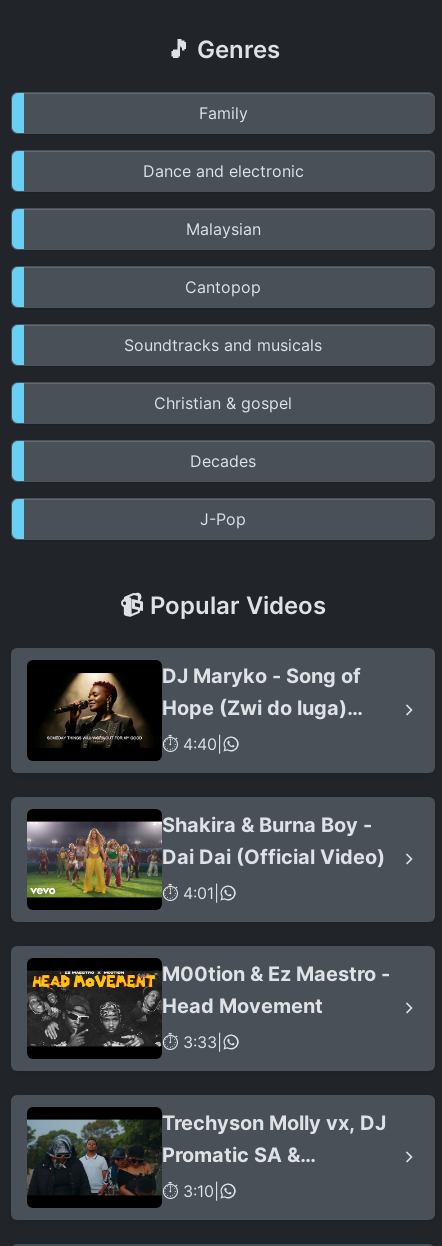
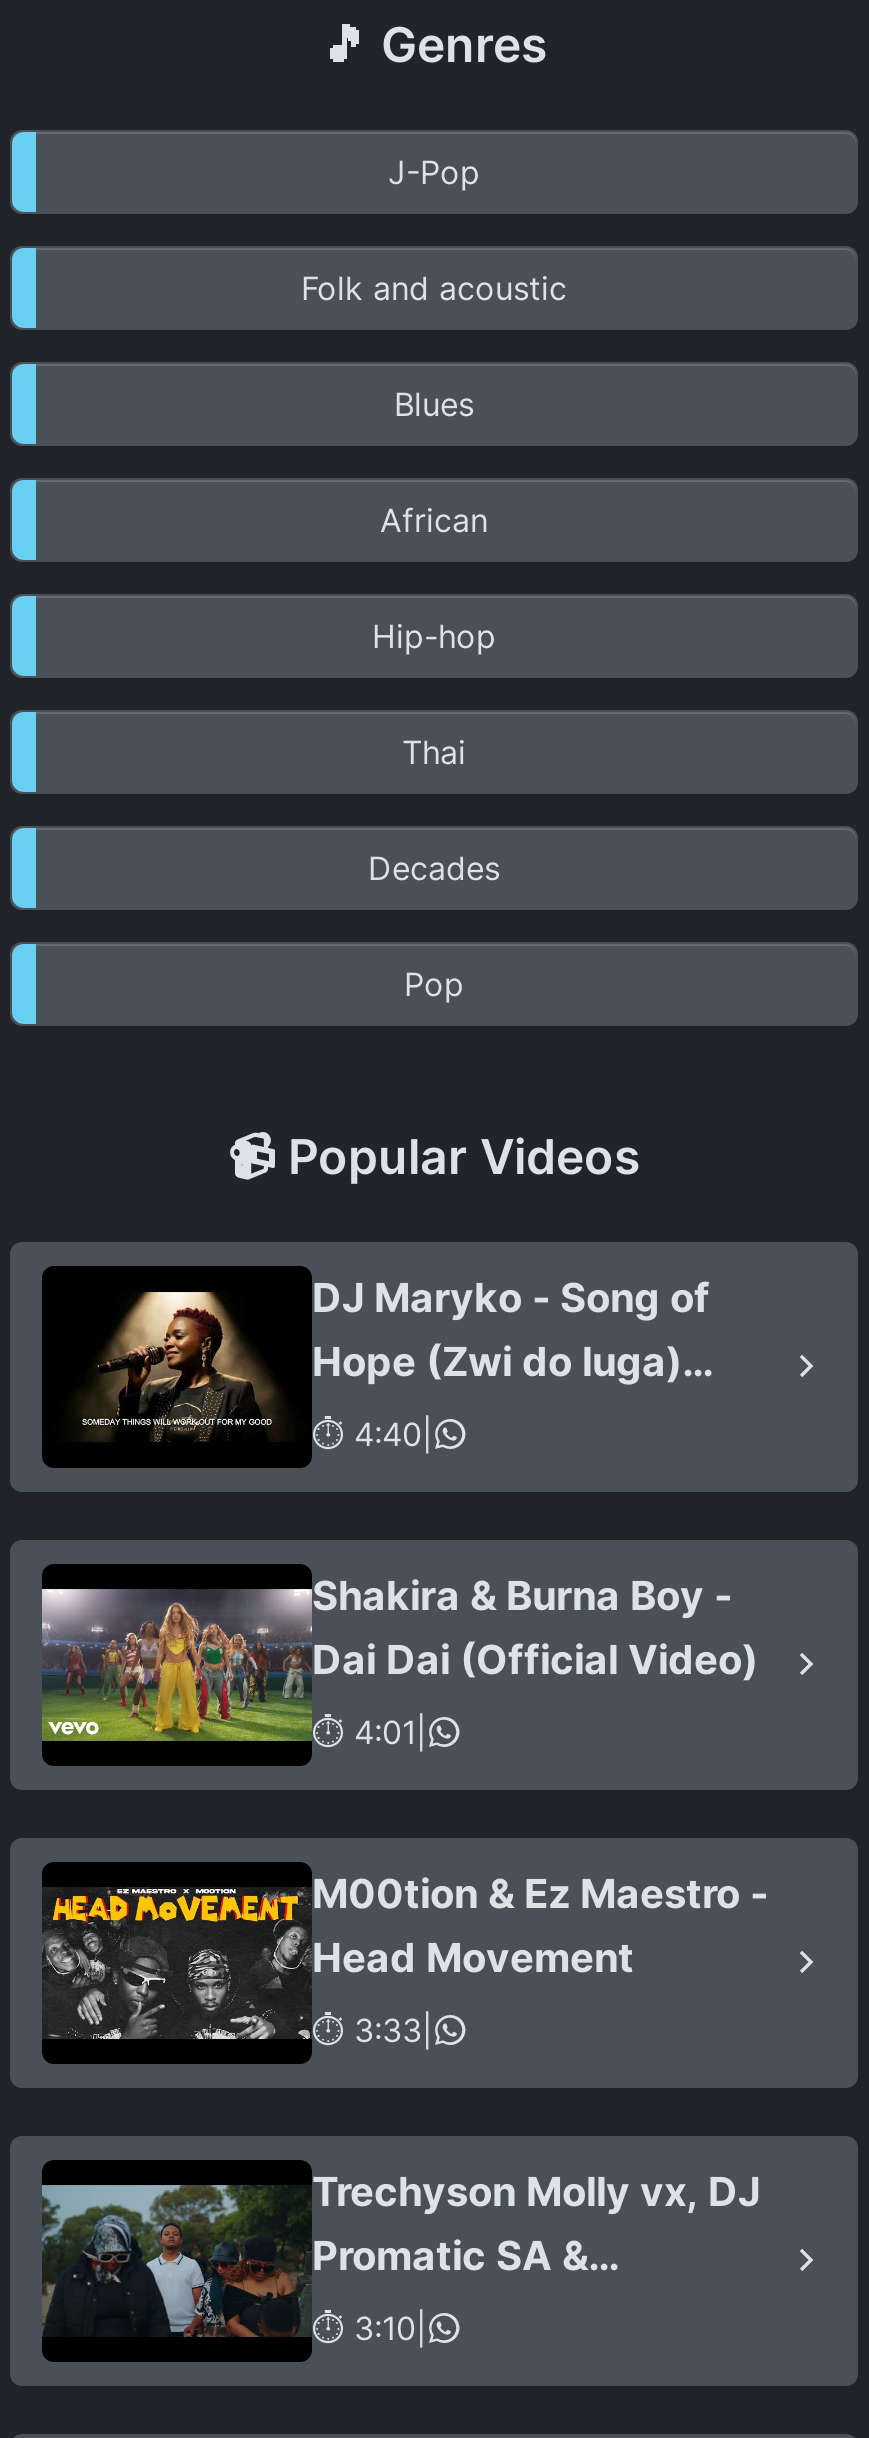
[198,103,247,123] Family -> none
[142,161,303,181] Dance and electronic -> [301,268,567,308] Folk and acoustic
[185,219,260,239] Malaysian -> [394,384,474,424] Blues
[185,277,261,297] Cantopop -> [380,500,488,540] African
[124,335,322,355] Soundtracks and musicals -> [372,616,496,656] Hip-hop
[154,393,292,413] Christian & gospel -> [402,732,466,772] Thai
none -> [404,964,464,1004] Pop
moved [200,509,246,529] -> [388,152,480,192]: J-Pop

